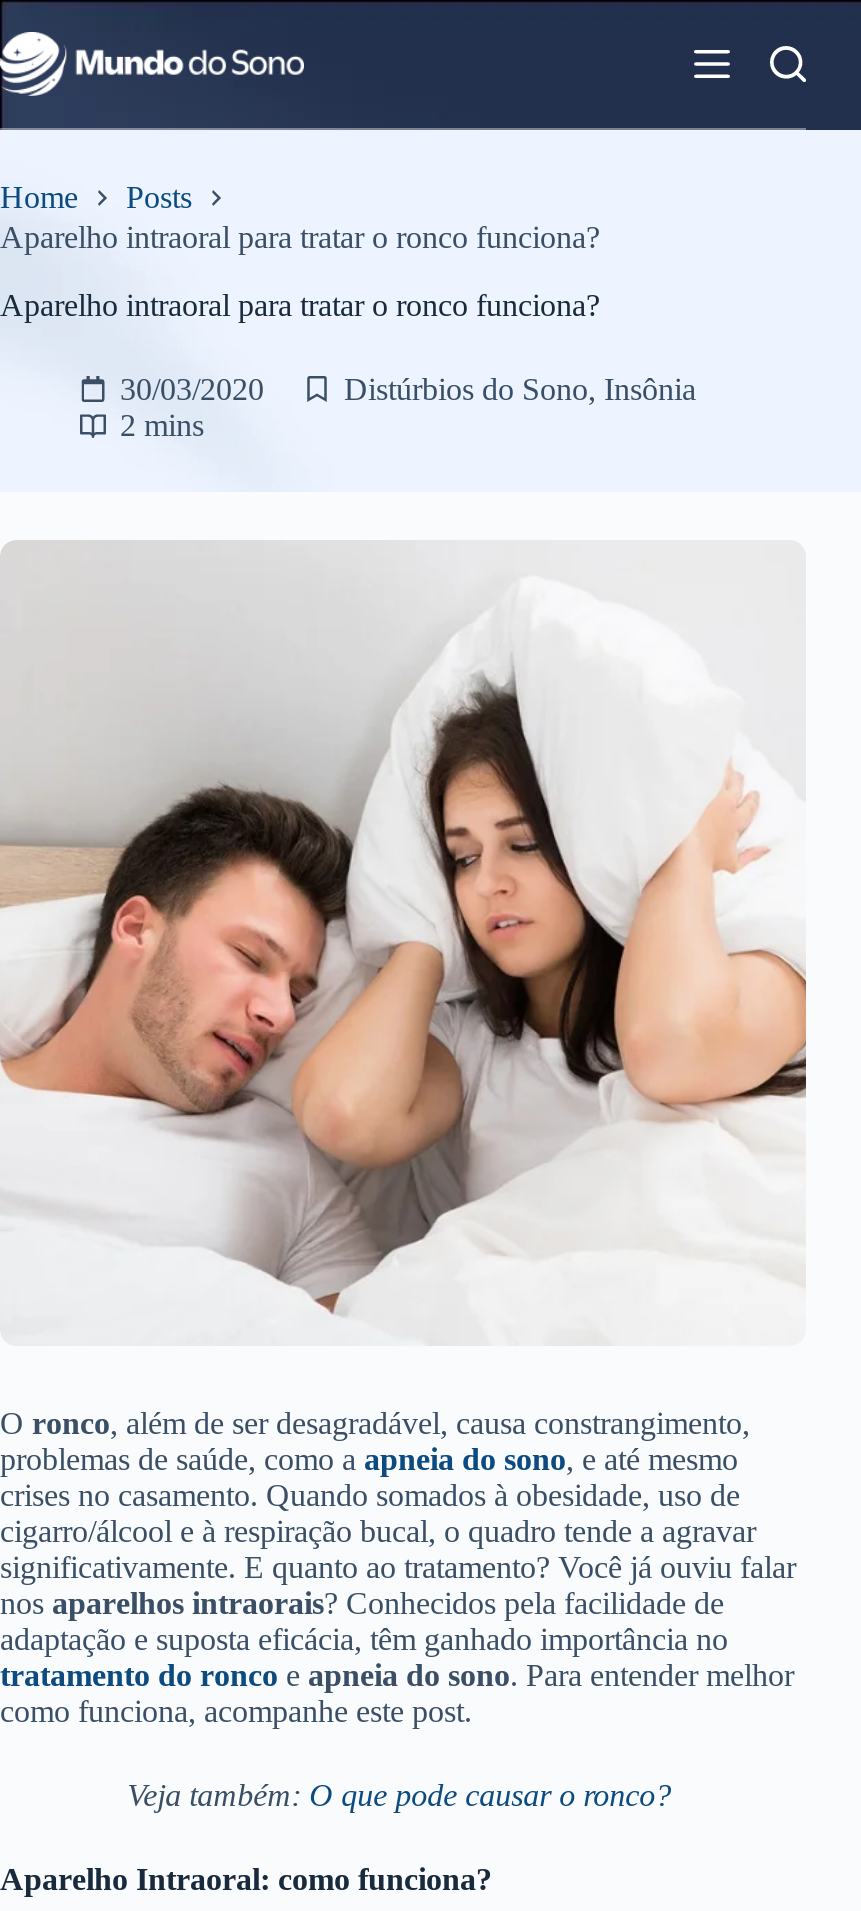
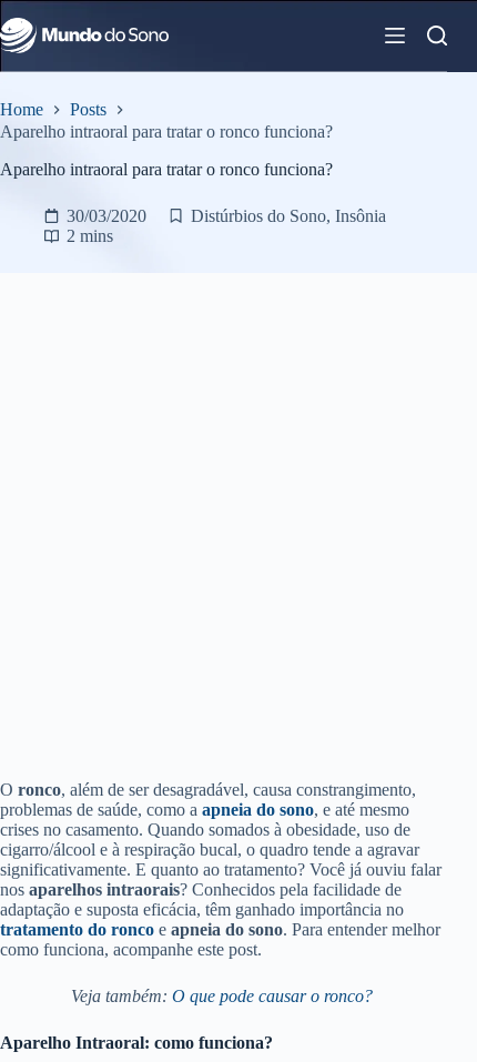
[6,542,808,1316] [image] -> none

